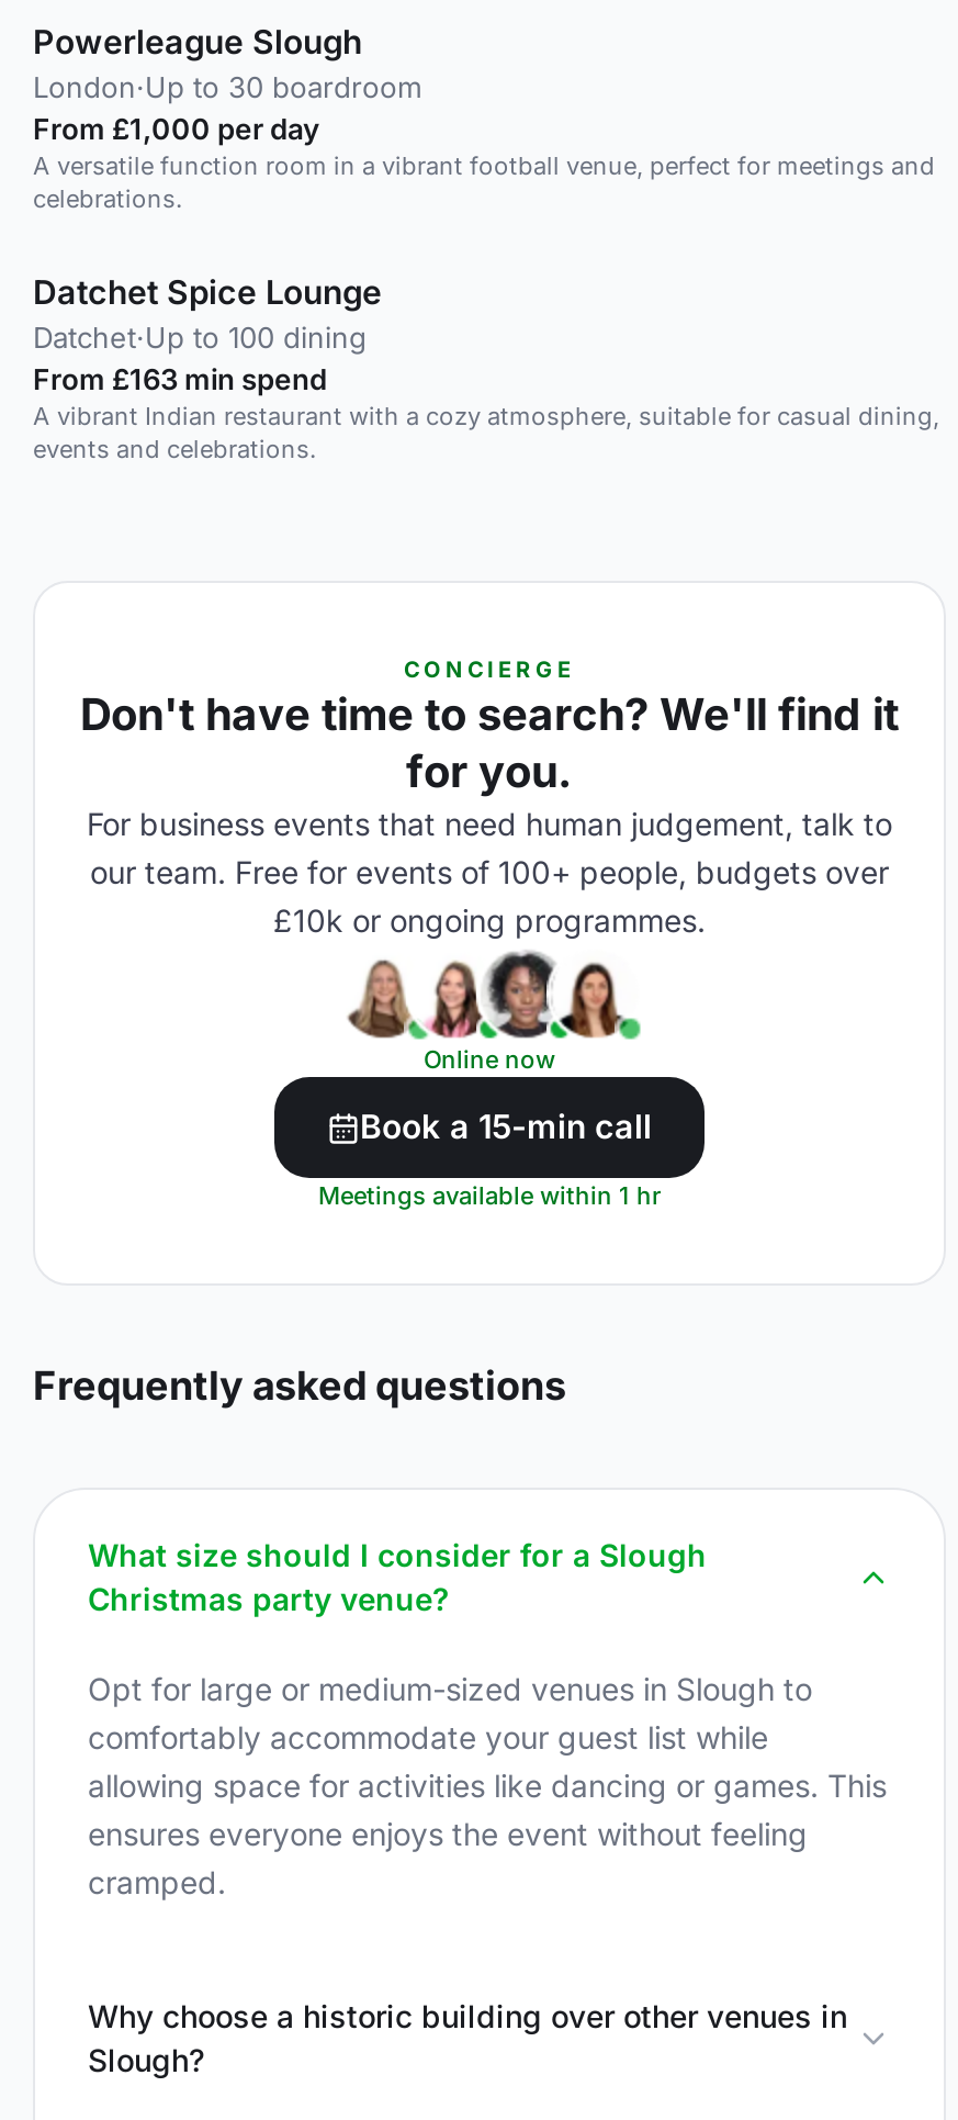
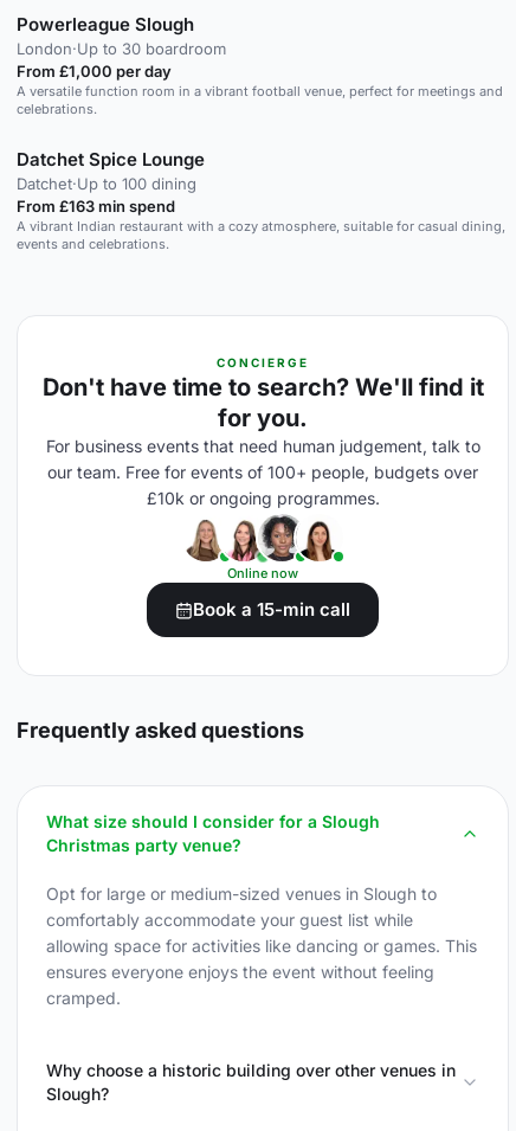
[318,1180,661,1211] Meetings available within 1 hr -> none

